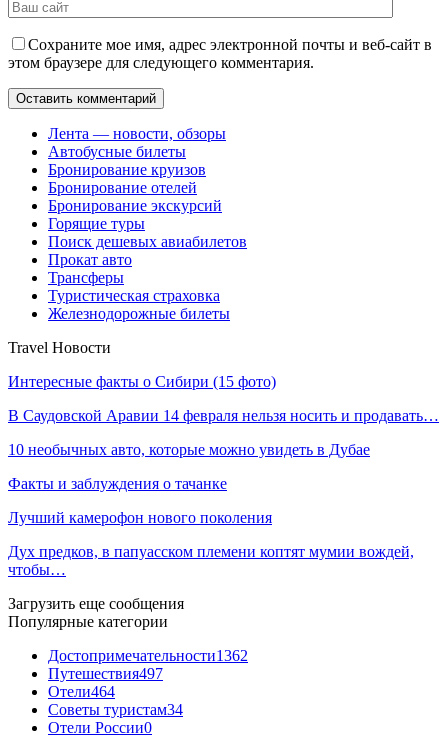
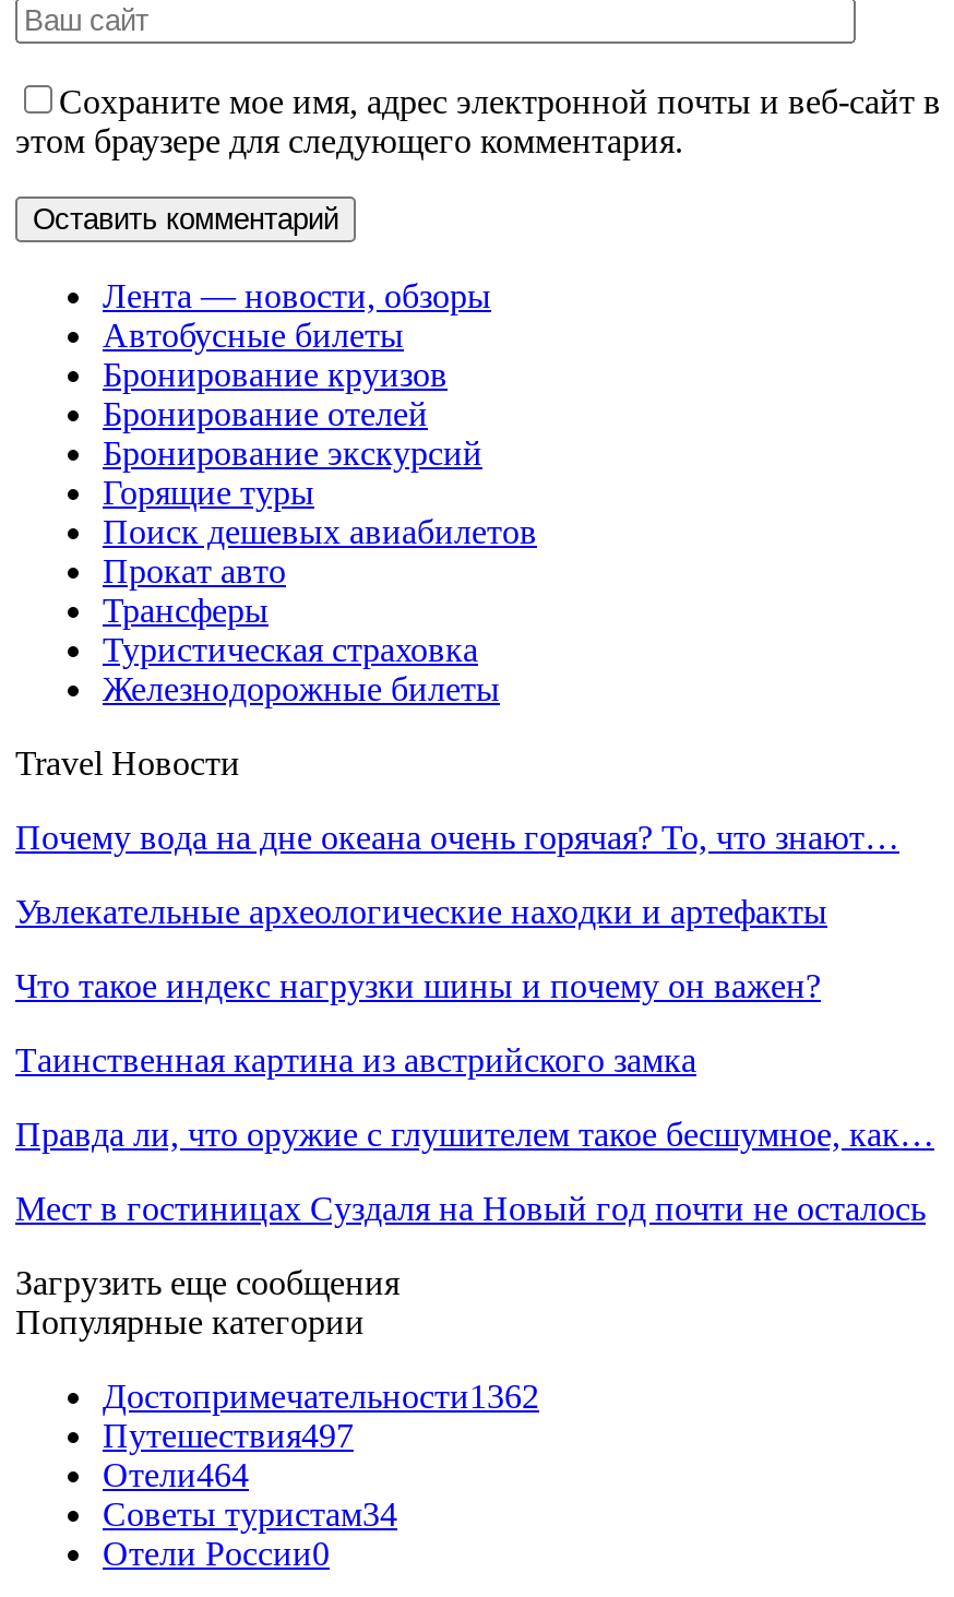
[8,373,276,390] Интересные факты о Сибири (15 фото) -> [15,818,899,855] Почему вода на дне океана очень горячая? То, что знают…
[8,407,439,424] В Саудовской Аравии 14 февраля нельзя носить и продавать… -> [15,892,827,930] Увлекательные археологические находки и артефакты
[8,441,370,458] 10 необычных авто, которые можно увидеть в Дубае -> [15,967,821,1004] Что такое индекс нагрузки шины и почему он важен?
[8,475,227,492] Факты и заблуждения о тачанке -> [15,1041,696,1078] Таинственная картина из австрийского замка
[8,509,272,526] Лучший камерофон нового поколения -> [15,1115,934,1152] Правда ли, что оружие с глушителем такое бесшумное, как…
[8,543,414,578] Дух предков, в папуасском племени коптят мумии вождей, | чтобы… -> [15,1189,926,1227] Мест в гостиницах Суздаля на Новый год почти не осталось

